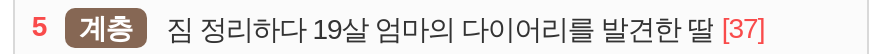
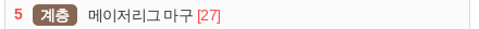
[166,11,764,44] 짐 정리하다 19살 엄마의 다이어리를 발견한 딸 [37] -> [88,6,220,24] 메이저리그 마구 [27]

